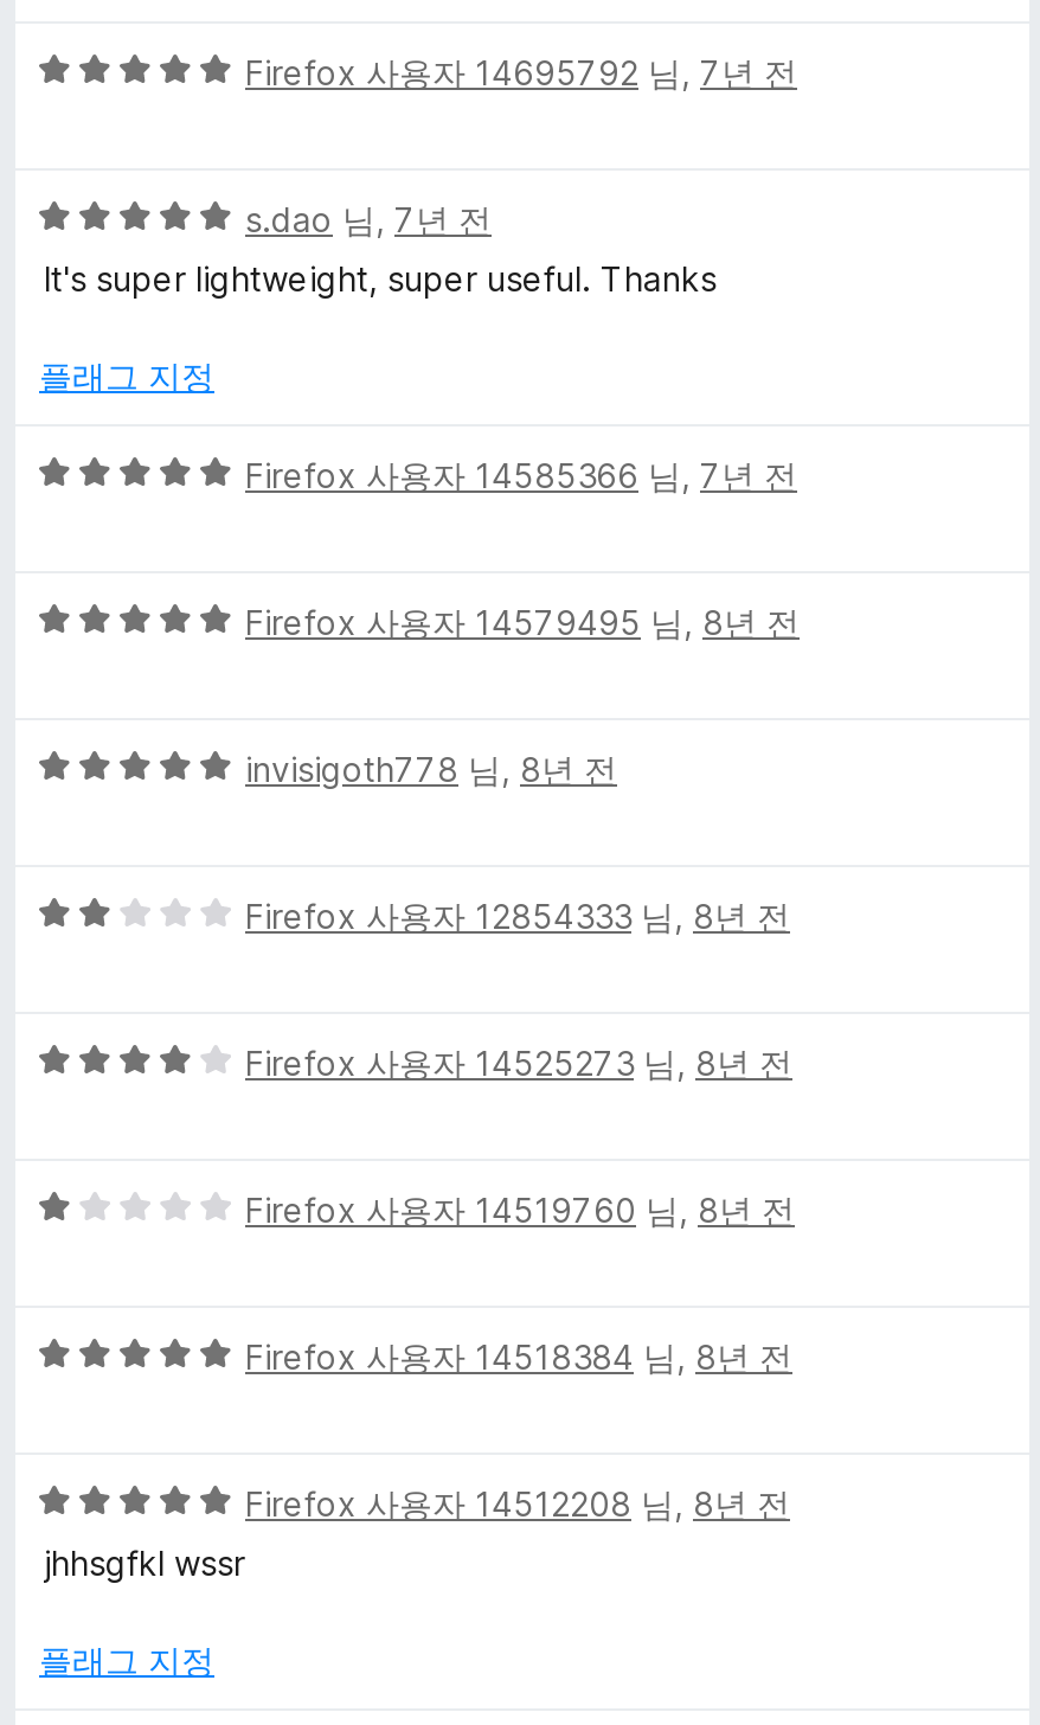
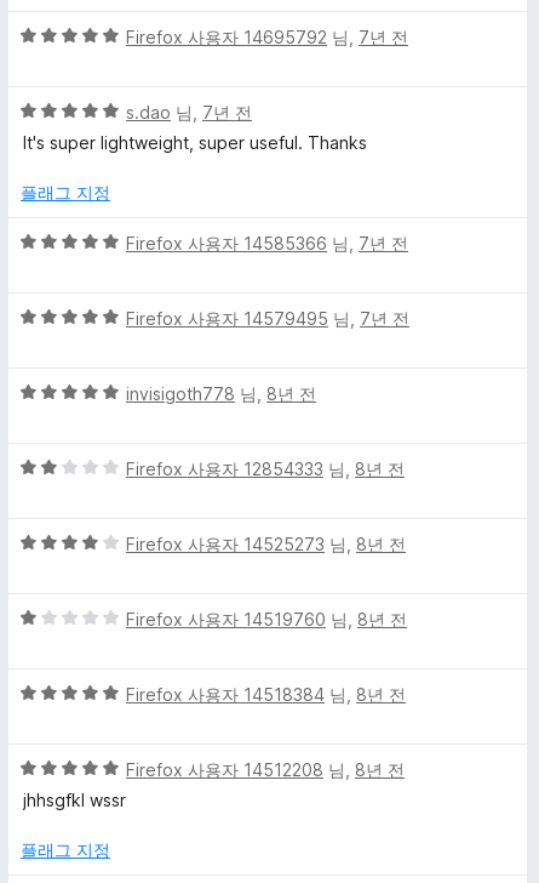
[245,602,800,642] Firefox 사용자 14579495 님, 8년 전 -> [126,308,409,329] Firefox 사용자 14579495 님, 7년 전

